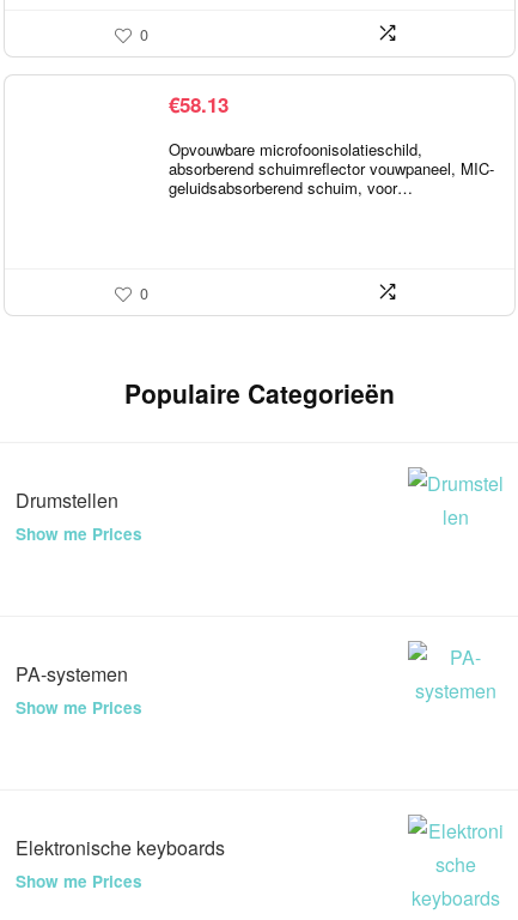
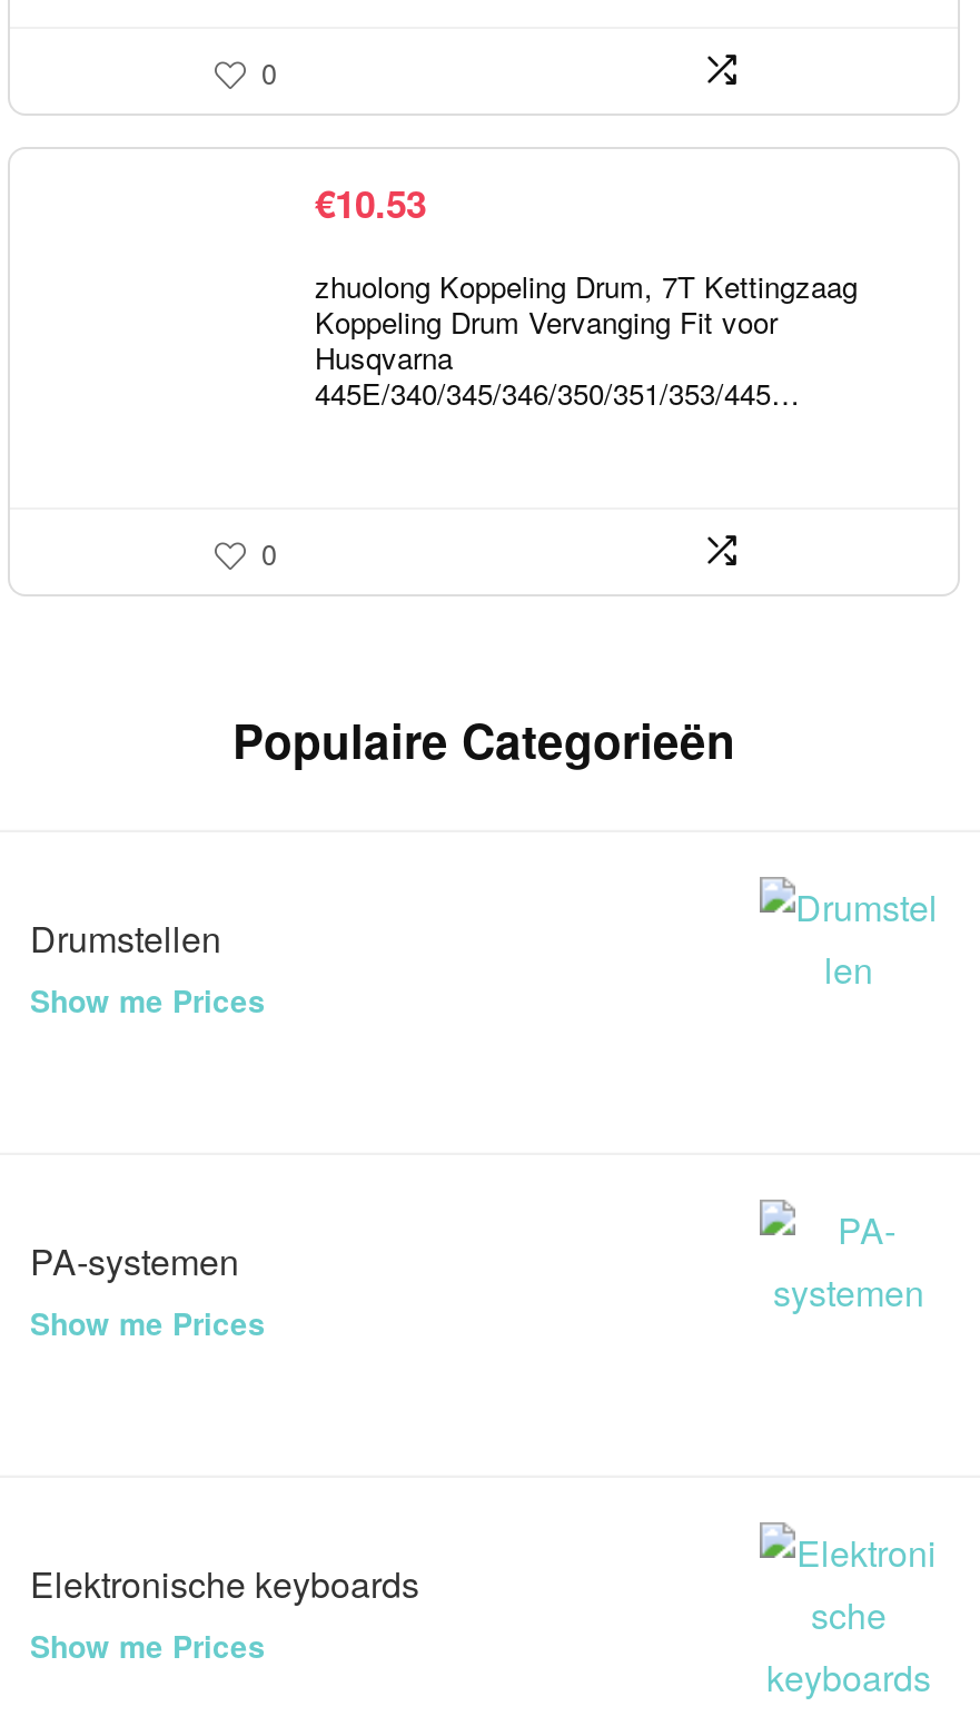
[169,90,228,119] €58.13 -> [315,176,426,229] €10.53
[169,138,494,199] Opvouwbare microfoonisolatieschild, | absorberend schuimreflector vouwpaneel, MIC- | geluidsabsorberend schuim, voor… -> [315,265,858,414] zhuolong Koppeling Drum, 7T Kettingzaag | Koppeling Drum Vervanging Fit voor | Husqvarna | 445E/340/345/346/350/351/353/445…

